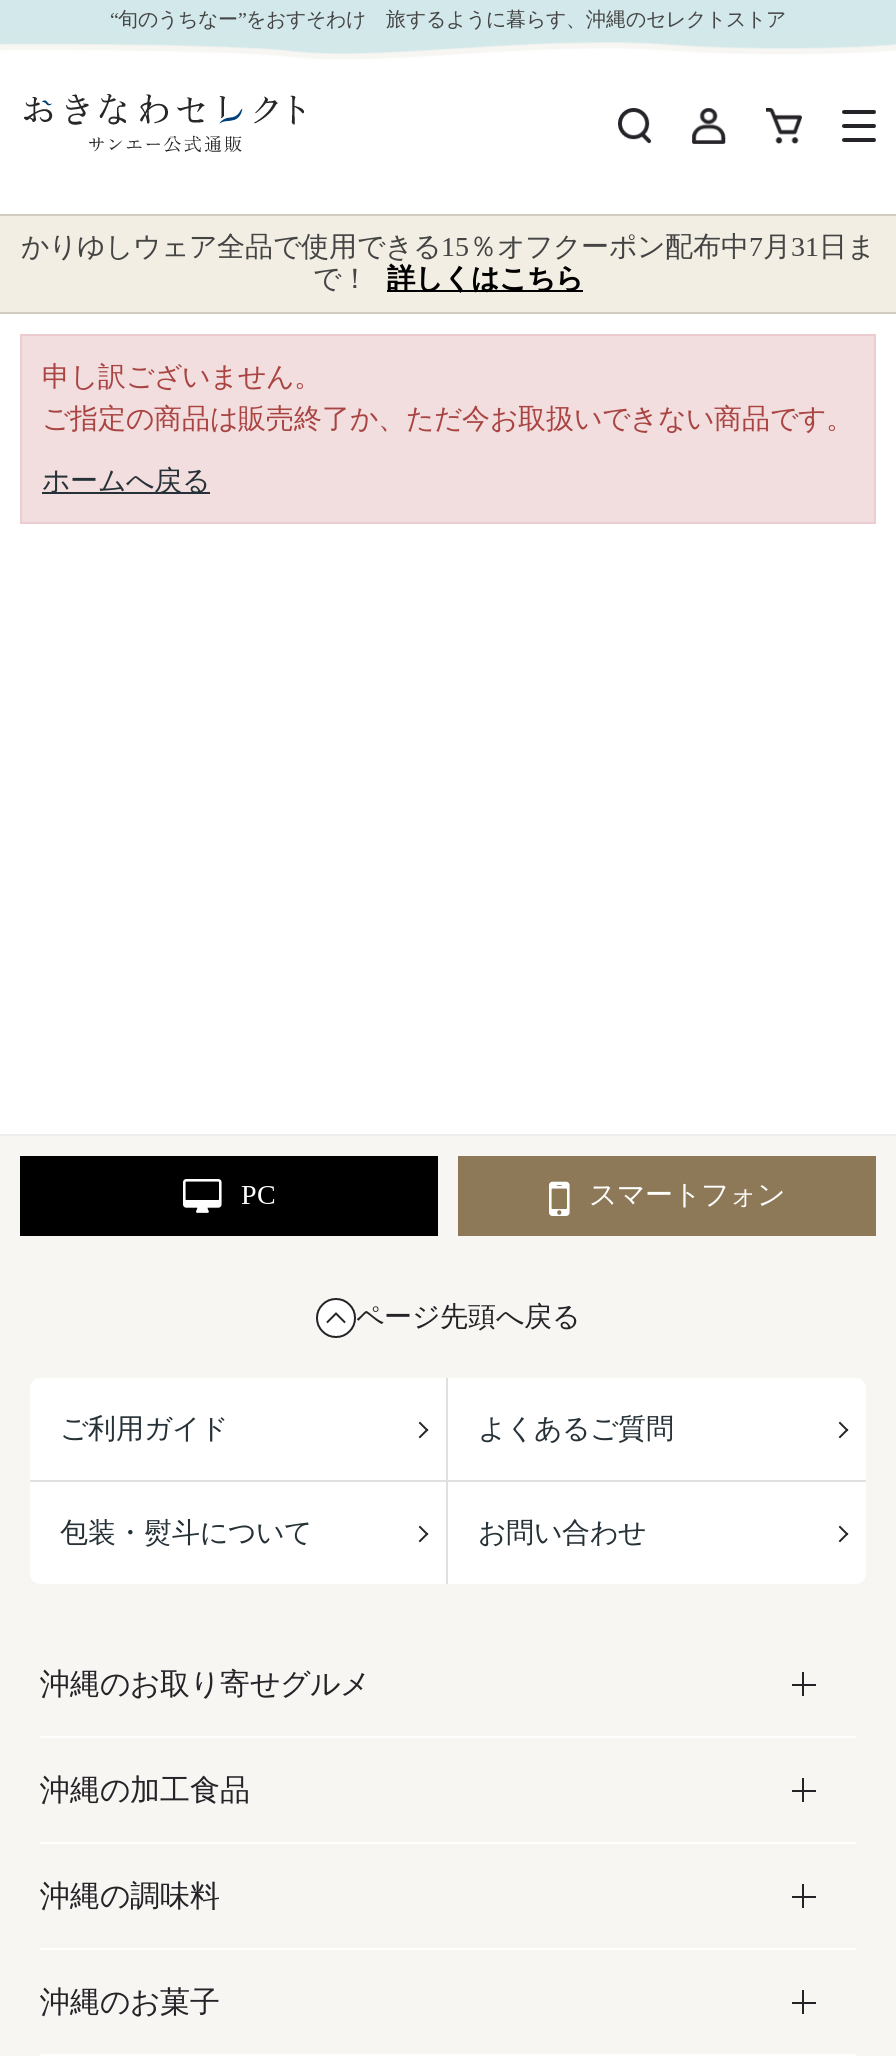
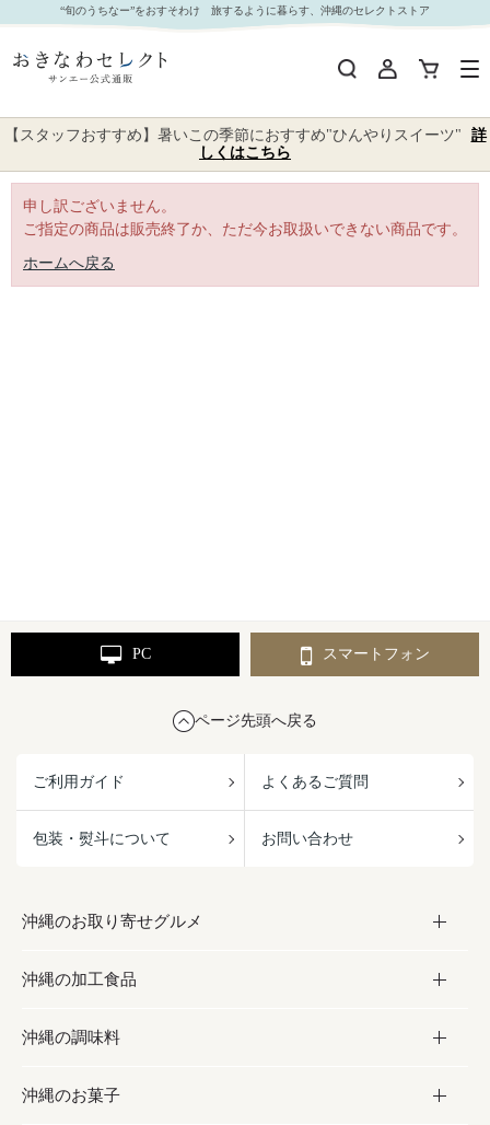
[21,232,875,294] かりゆしウェア全品で使用できる15％オフクーポン配布中7月31日ま | で！ 詳しくはこちら -> [4,127,486,161] 【スタッフおすすめ】暑いこの季節におすすめ"ひんやりスイーツ" 詳 | しくはこちら

